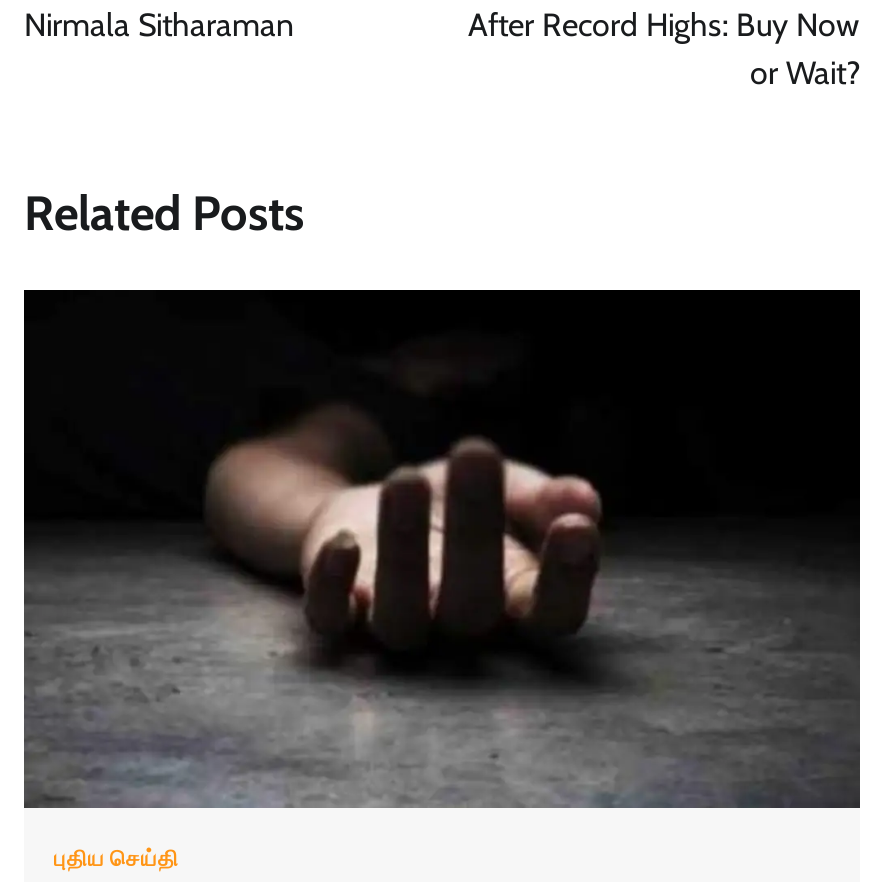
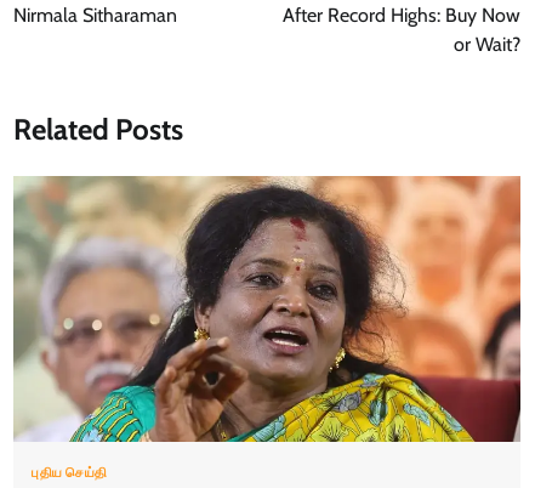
[22,288,862,810] [image] -> [13,175,522,443] [image]

